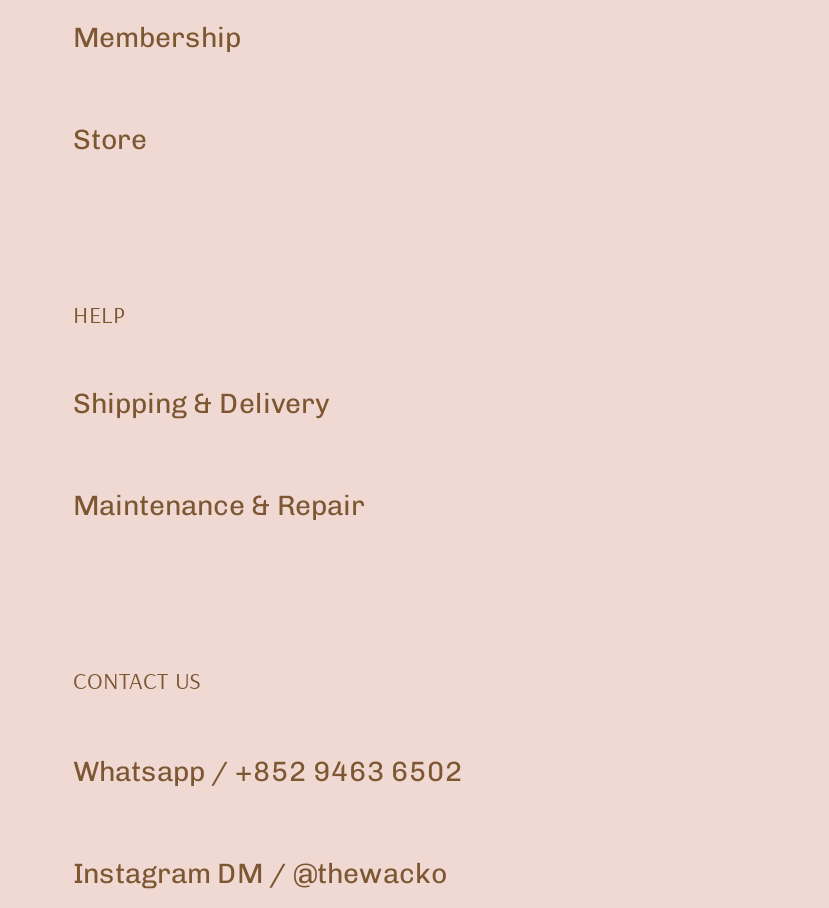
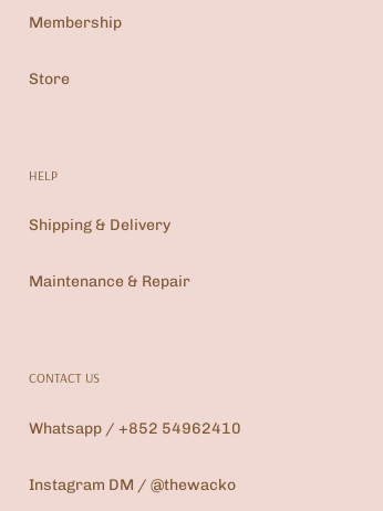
[73,755,463,789] Whatsapp / +852 9463 6502 -> [29,419,241,438] Whatsapp / +852 54962410

